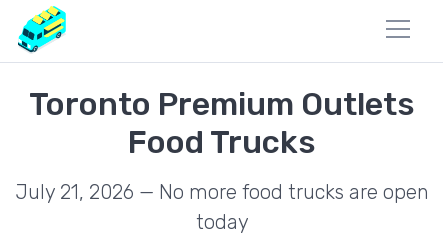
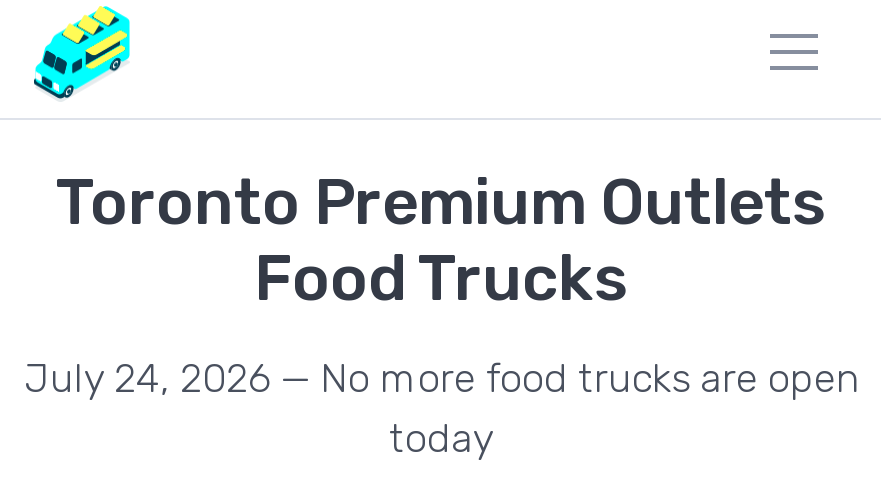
[15,180,429,204] July 21, 2026 — No more food trucks are open -> [24,354,860,402] July 24, 2026 — No more food trucks are open

